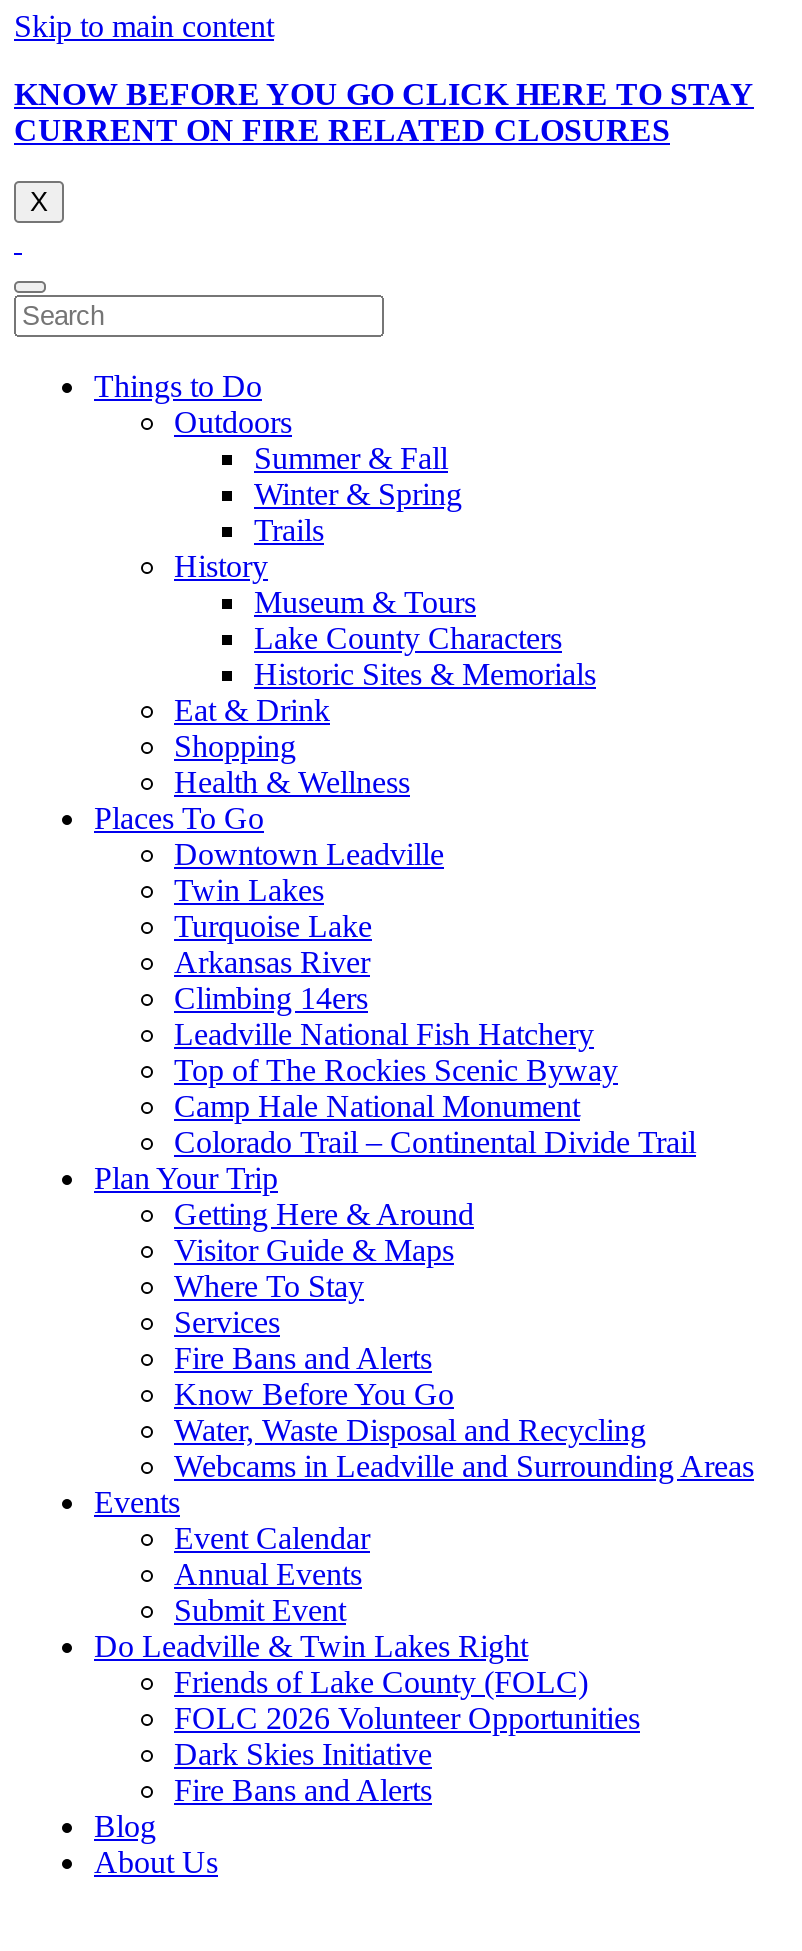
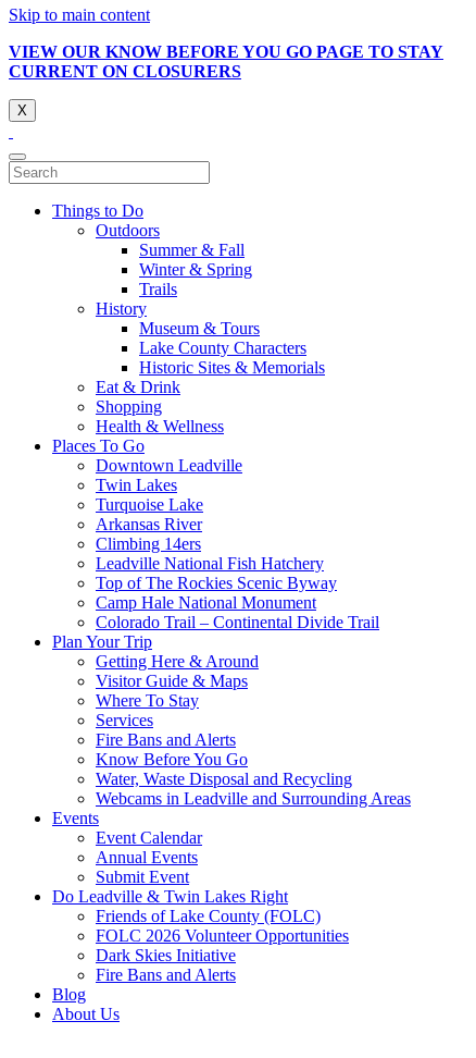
[14,77,754,147] KNOW BEFORE YOU GO CLICK HERE TO STAY | CURRENT ON FIRE RELATED CLOSURES -> [9,42,443,81] VIEW OUR KNOW BEFORE YOU GO PAGE TO STAY | CURRENT ON CLOSURERS

